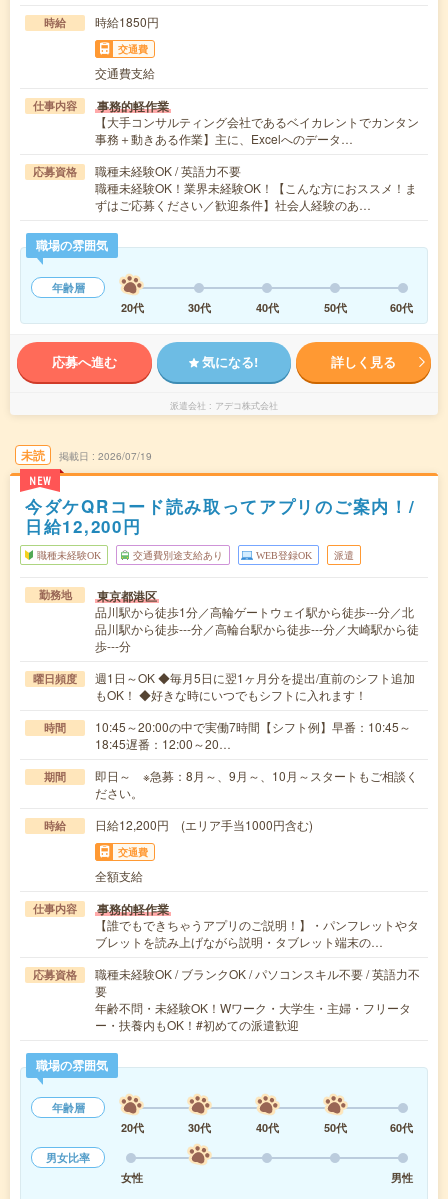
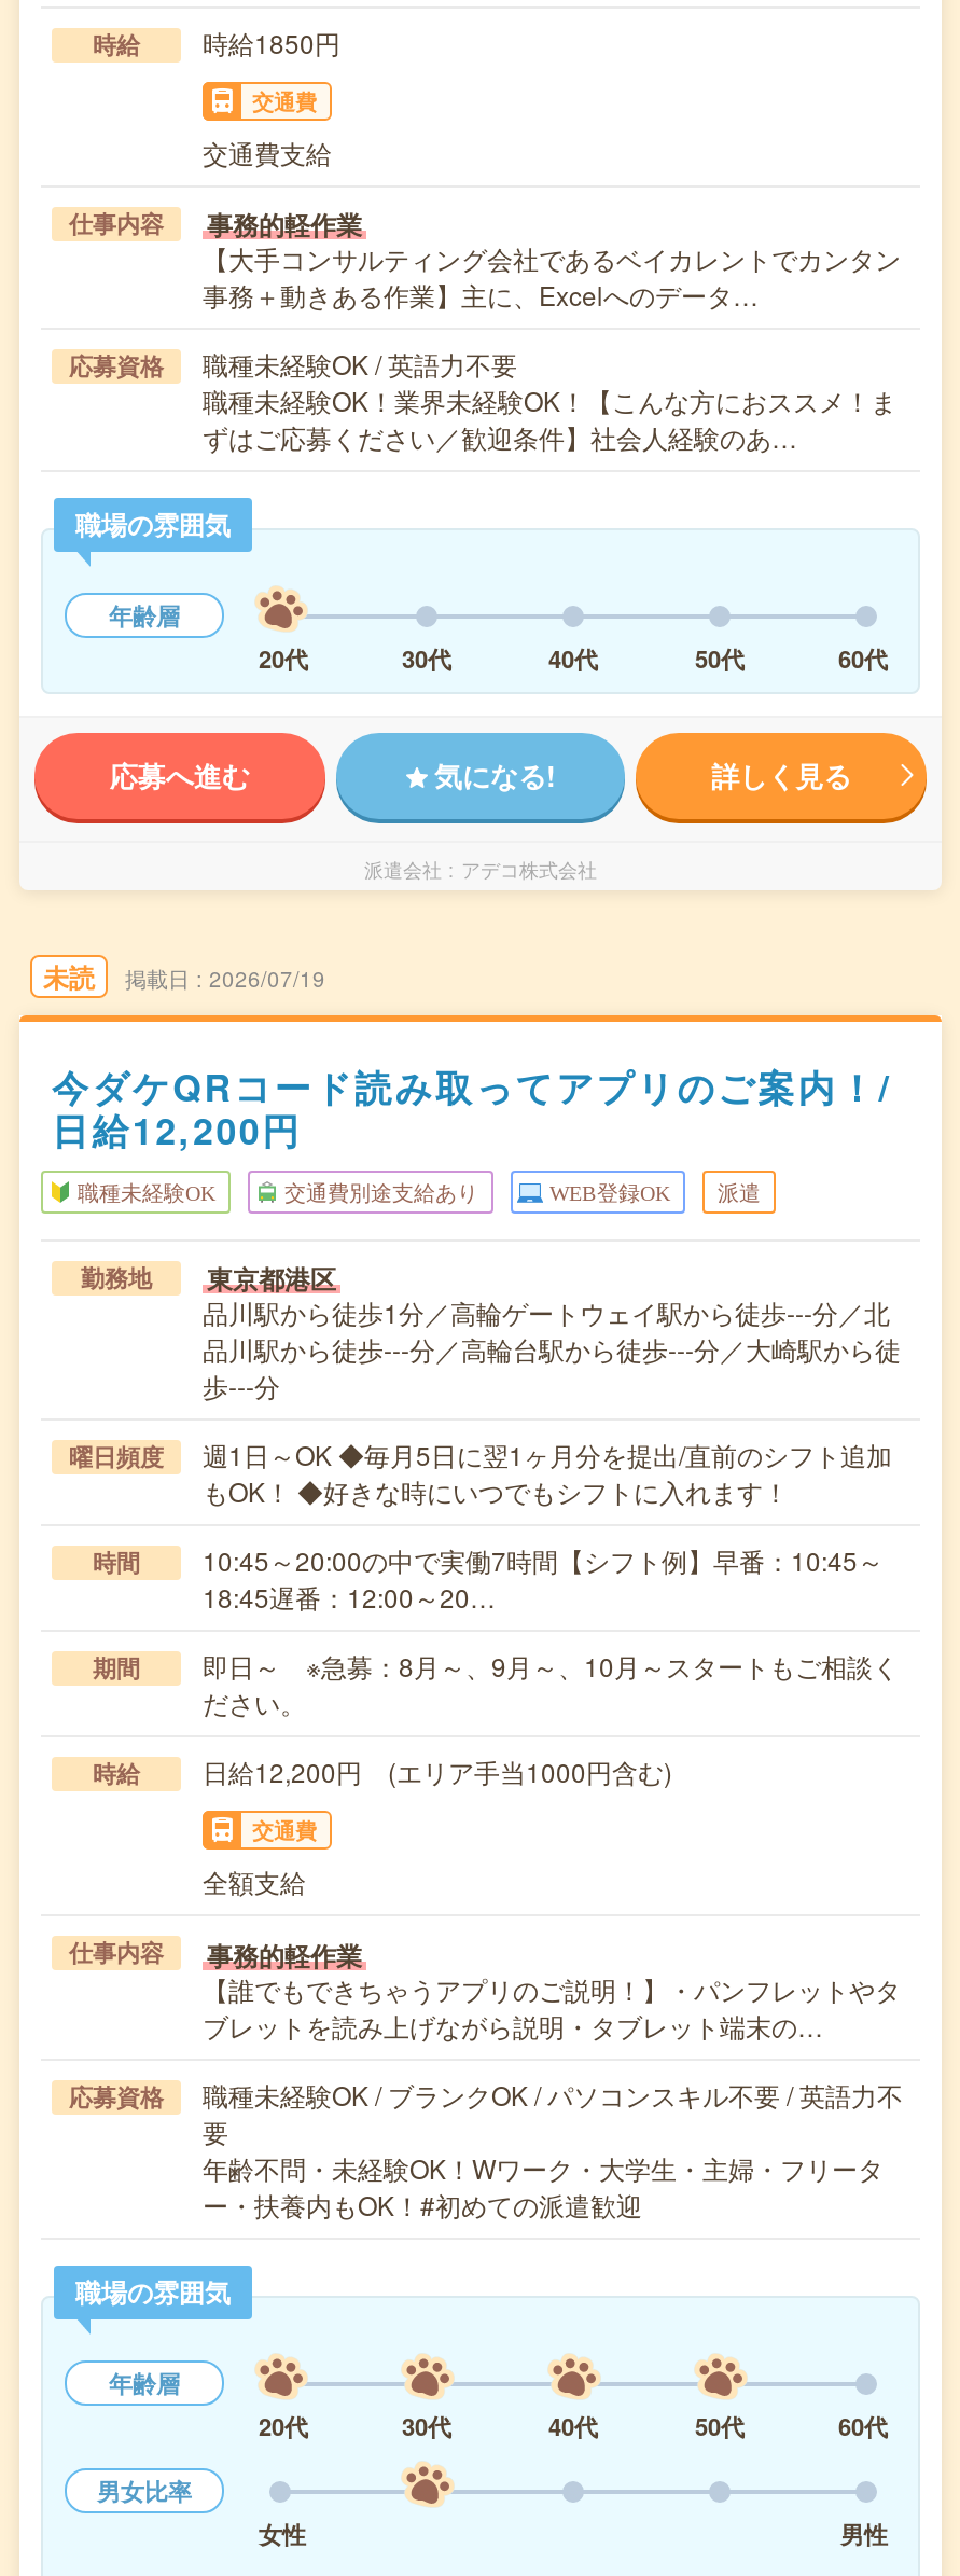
[29,476,52,487] NEW -> none

